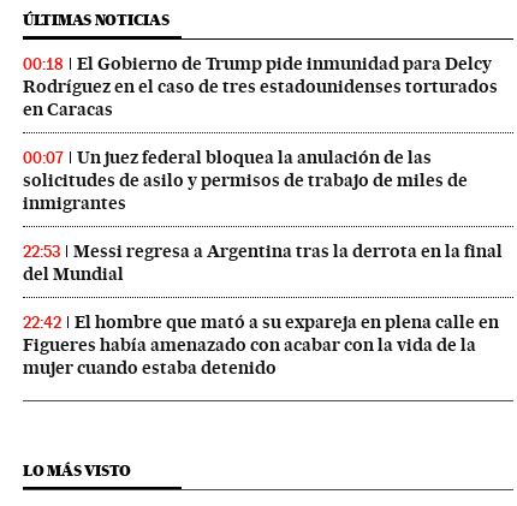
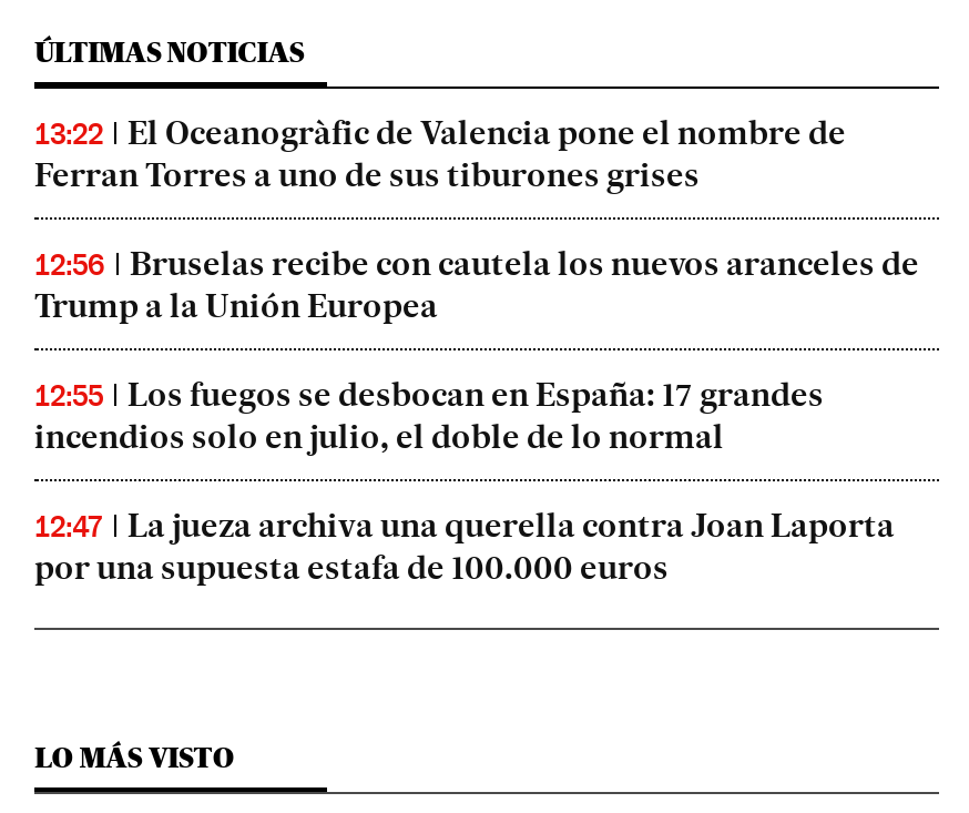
[23,53,498,120] 00:18 | El Gobierno de Trump pide inmunidad para Delcy | Rodríguez en el caso de tres estadounidenses torturados | en Caracas -> [34,114,846,196] 13:22 | El Oceanogràfic de Valencia pone el nombre de | Ferran Torres a uno de sus tiburones grises
[23,147,468,214] 00:07 | Un juez federal bloquea la anulación de las | solicitudes de asilo y permisos de trabajo de miles de | inmigrantes -> [34,244,919,327] 12:56 | Bruselas recibe con cautela los nuevos aranceles de | Trump a la Unión Europea
[23,241,503,285] 22:53 | Messi regresa a Argentina tras la derrota en la final | del Mundial -> [34,375,824,457] 12:55 | Los fuegos se desbocan en España: 17 grandes | incendios solo en julio, el doble de lo normal
[23,312,499,379] 22:42 | El hombre que mató a su expareja en plena calle en | Figueres había amenazado con acabar con la vida de la | mujer cuando estaba detenido -> [34,506,895,588] 12:47 | La jueza archiva una querella contra Joan Laporta | por una supuesta estafa de 100.000 euros

